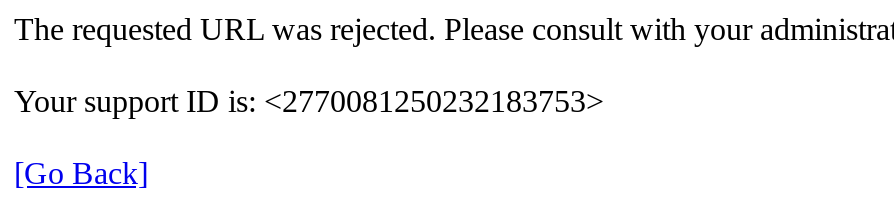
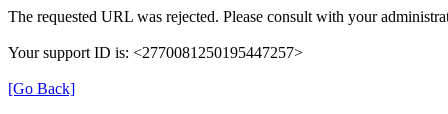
[14,84,604,118] Your support ID is: <2770081250232183753> -> [8,44,303,61] Your support ID is: <2770081250195447257>

